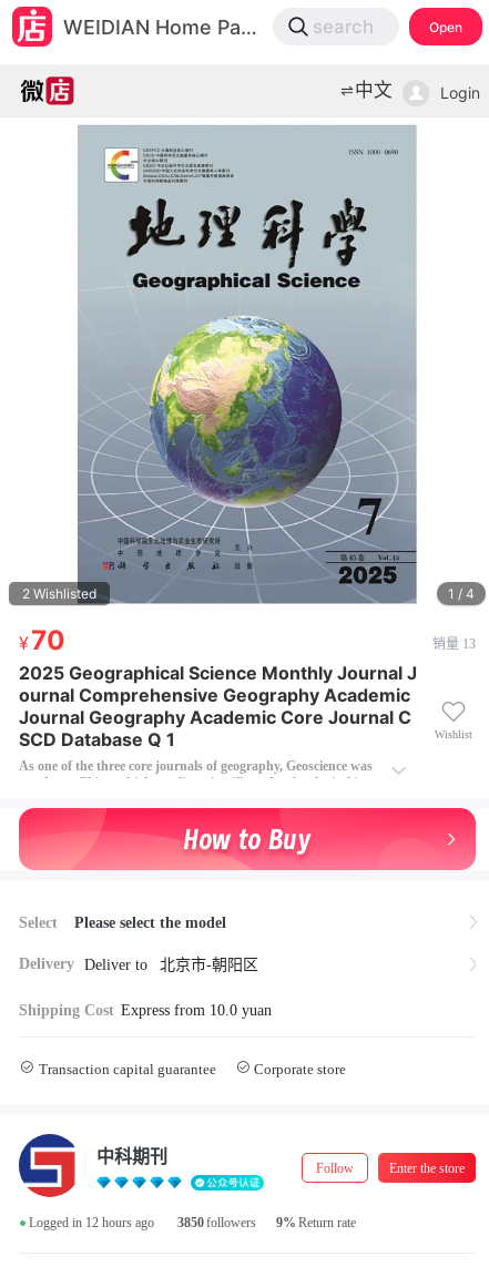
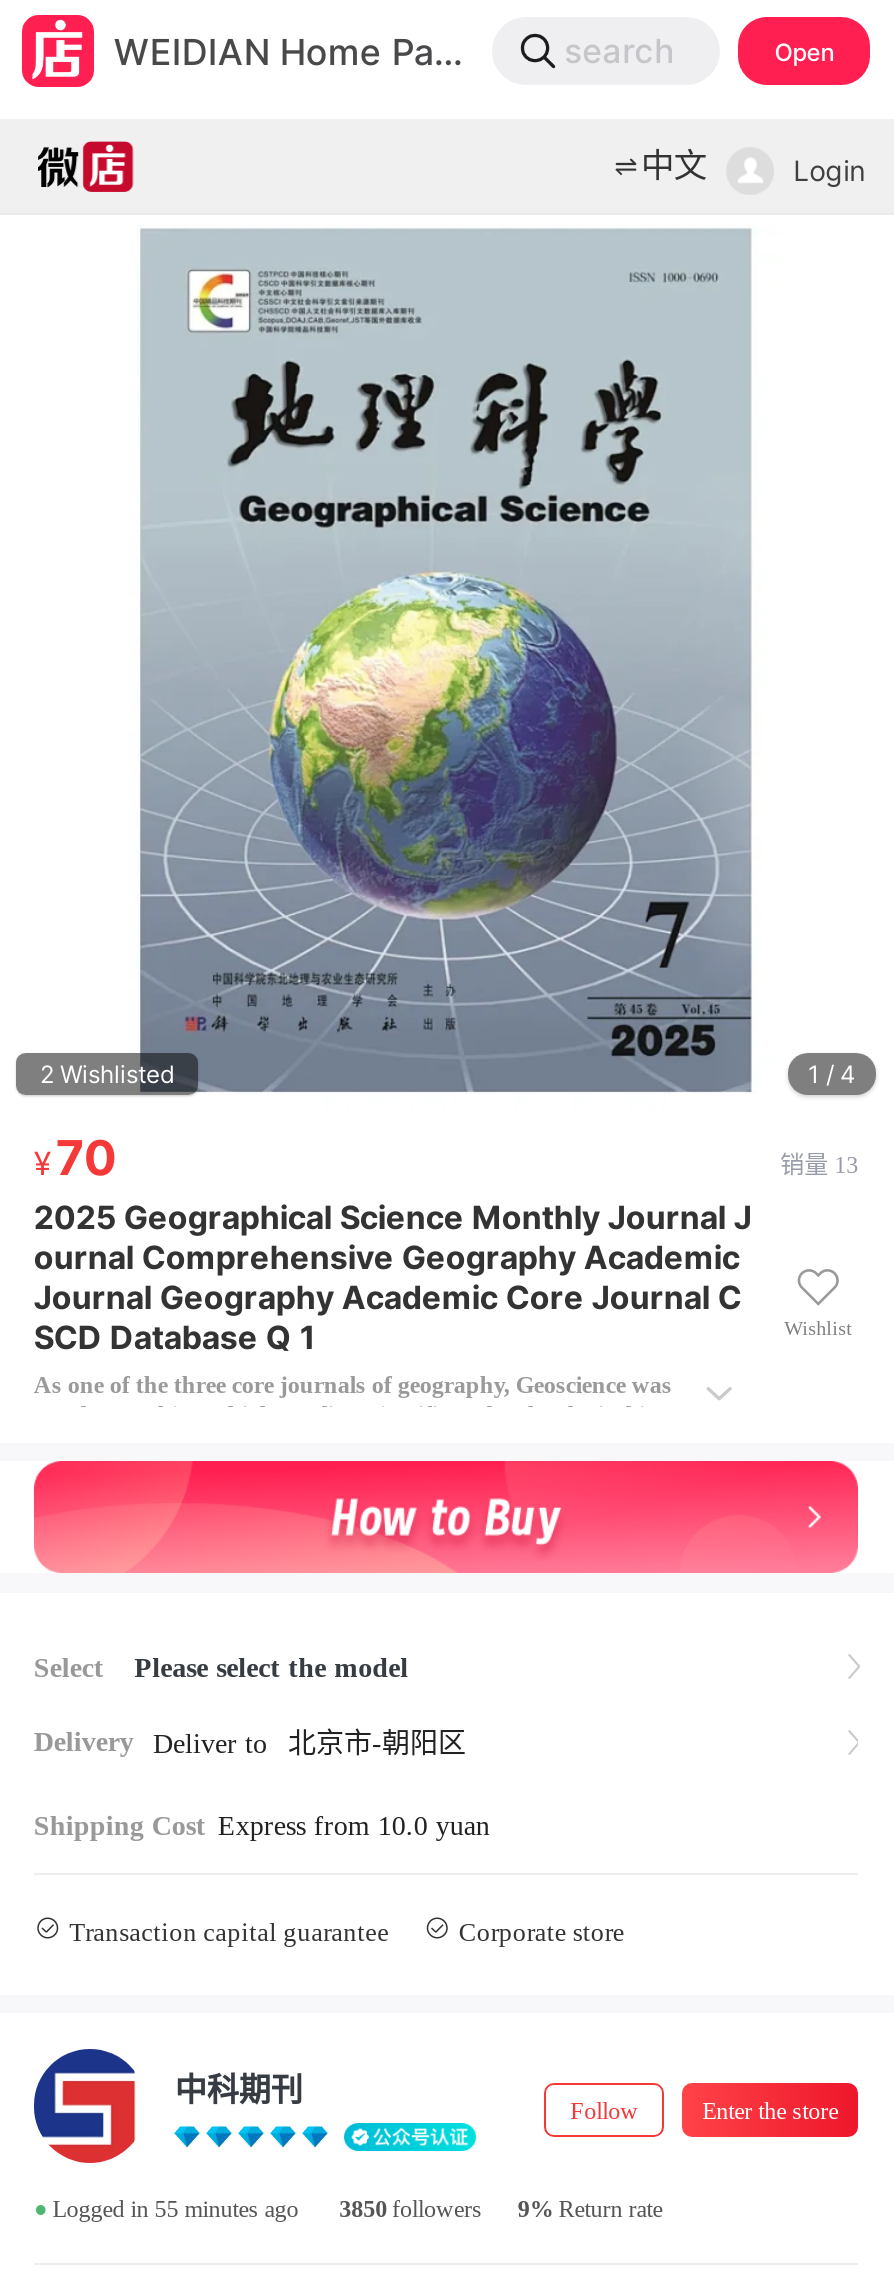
[19,1211,154,1235] • Logged in 12 hours ago -> [34,2188,299,2232] • Logged in 55 minutes ago

